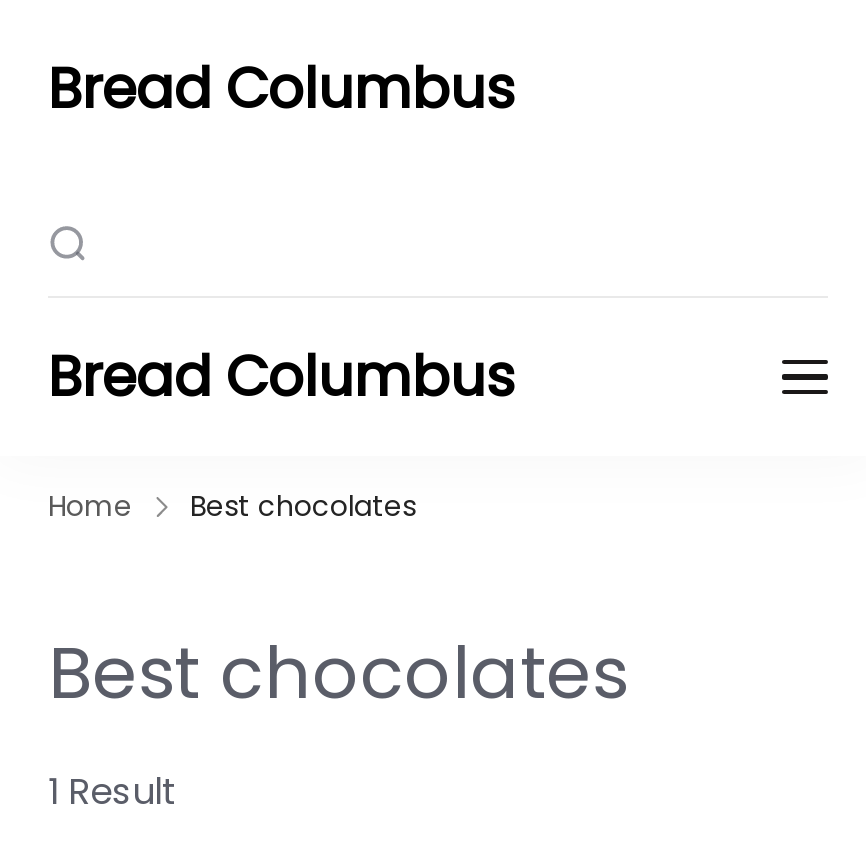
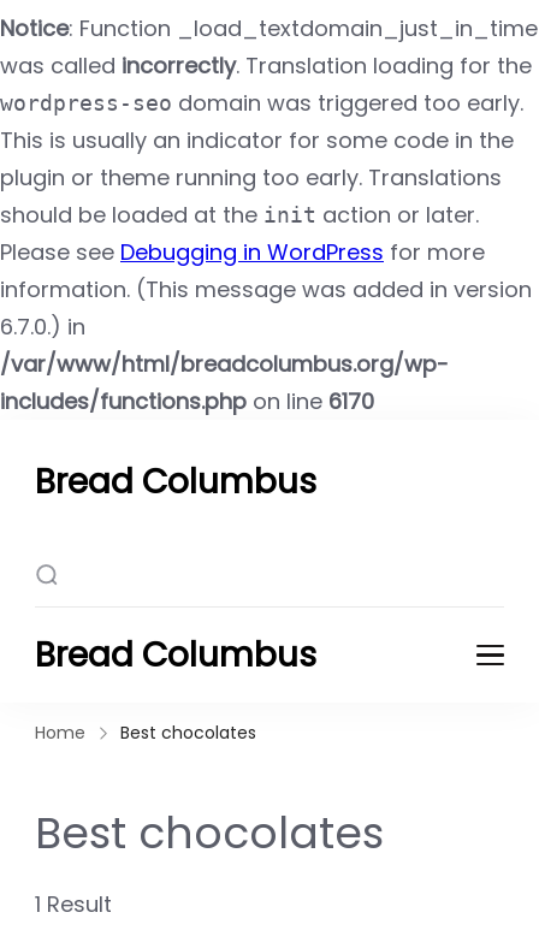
none -> [0,13,538,416] Notice: Function _load_textdomain_just_in_time | was called incorrectly. Translation loading for the | wordpress-seo domain was triggered too early. | This is usually an indicator for some code in the | plugin or theme running too early. Translations | should be loaded at the init action or later. | Please see Debugging in WordPress for more | information. (This message was added in version | 6.7.0.) in | /var/www/html/breadcolumbus.org/wp- | includes/functions.php on line 6170

